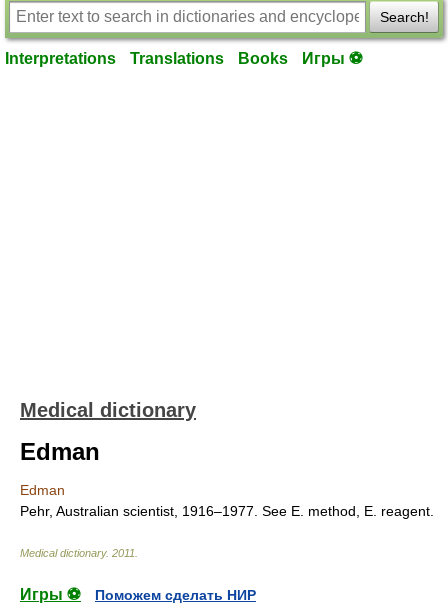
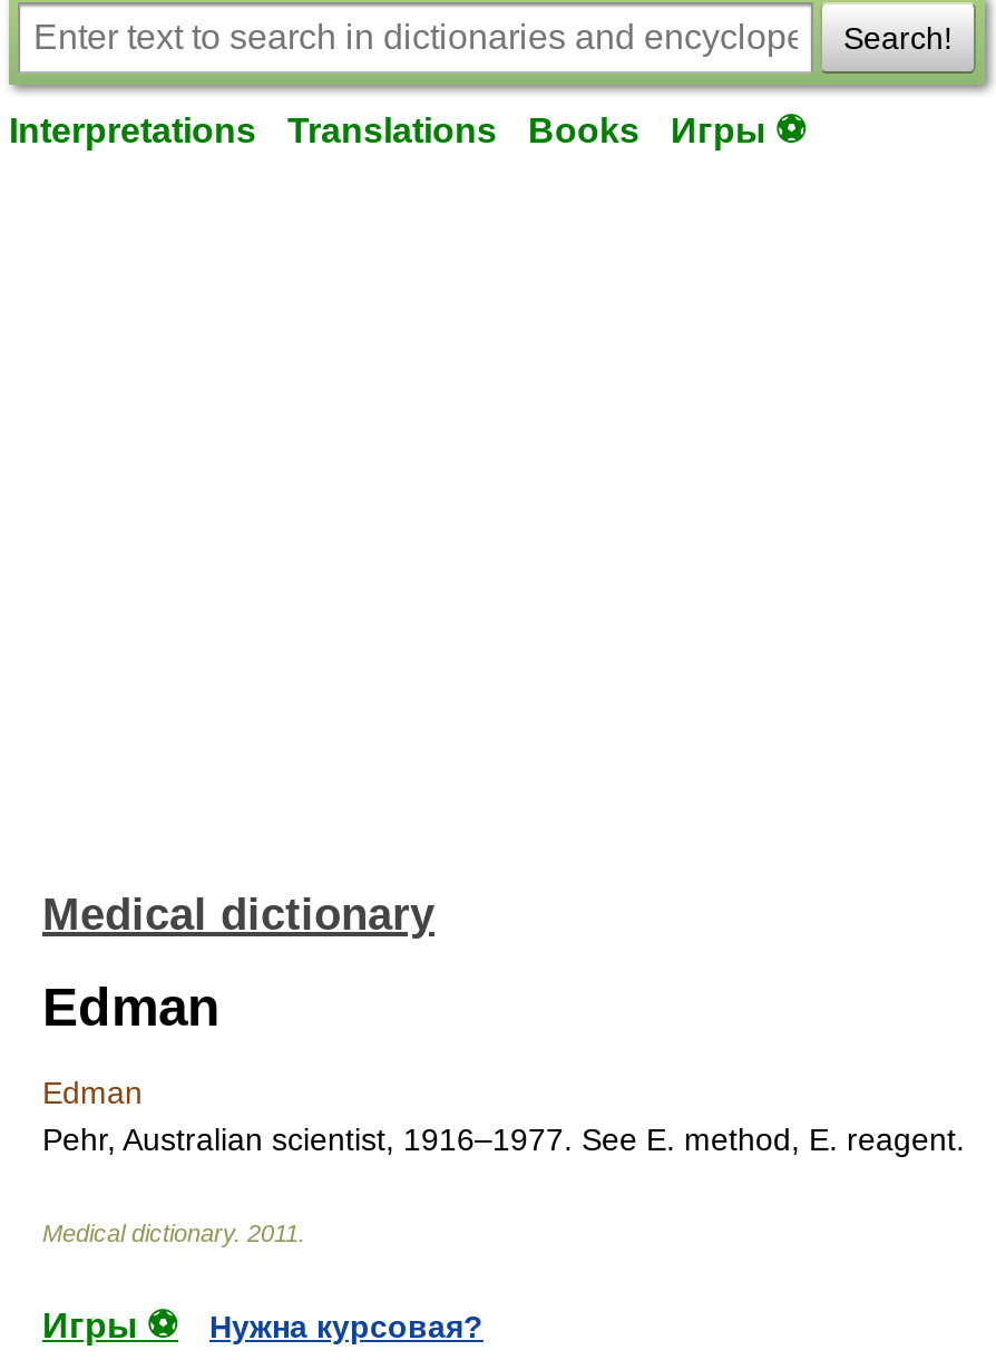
[95,587,256,603] Поможем сделать НИР -> [209,1309,484,1344] Нужна курсовая?

